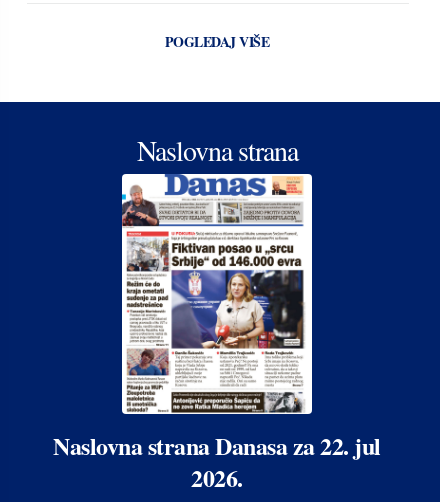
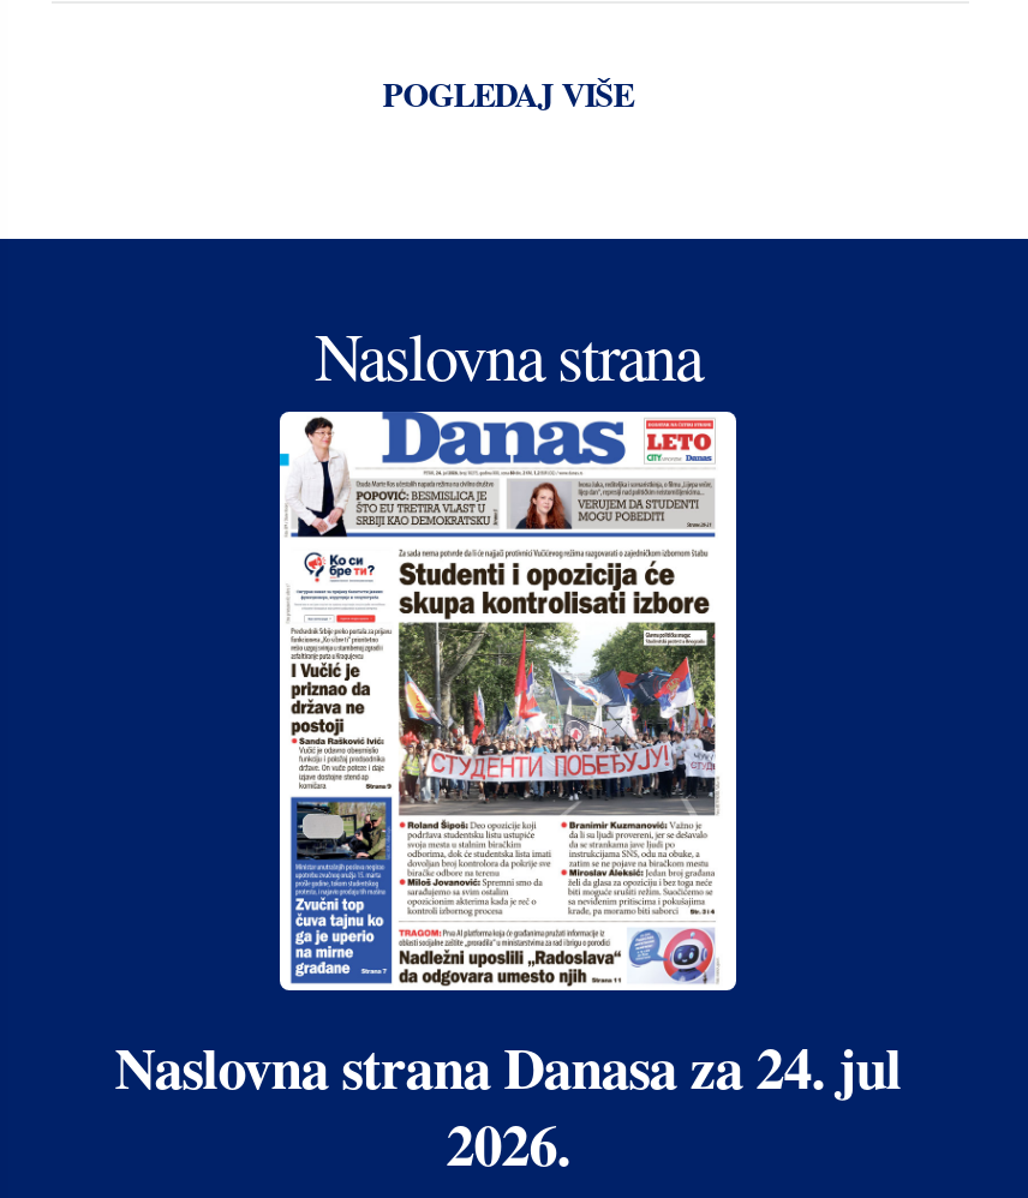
[53,174,381,463] [image] | Naslovna strana Danasa za 22. jul -> [115,411,901,1107] [image] | Naslovna strana Danasa za 24. jul

